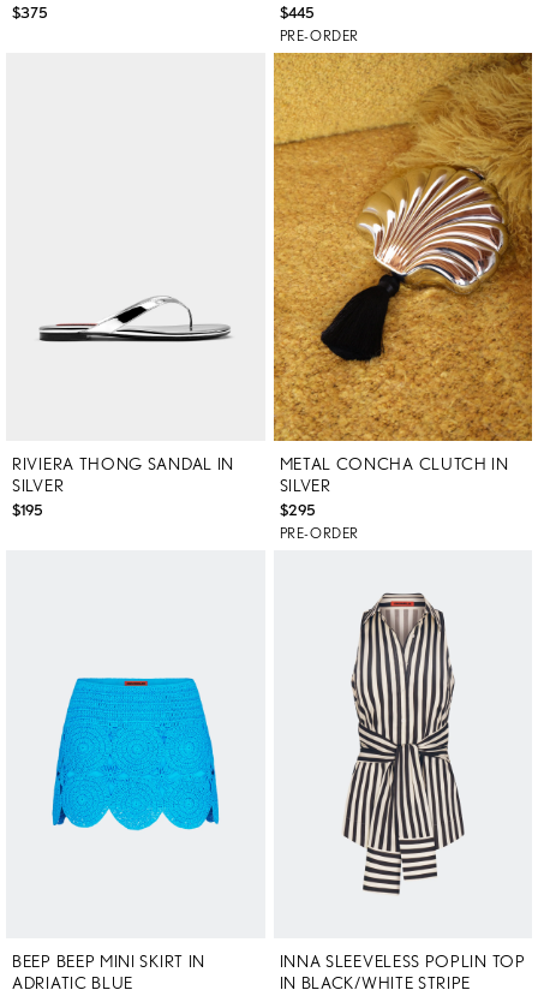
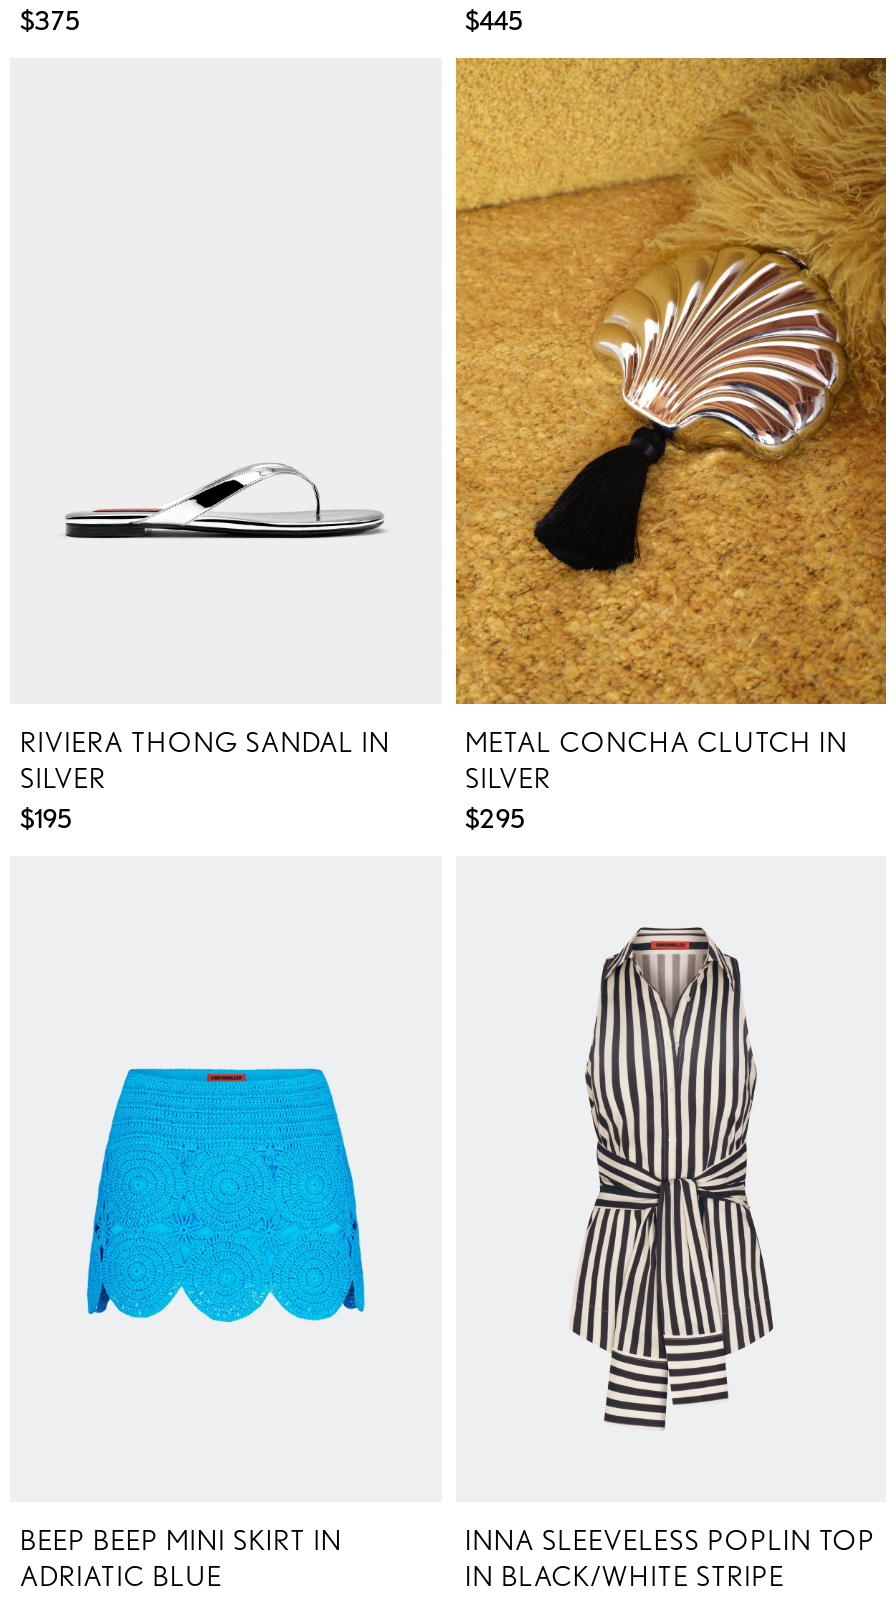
[279,26,359,44] PRE-ORDER -> none
[279,524,359,542] PRE-ORDER -> none

